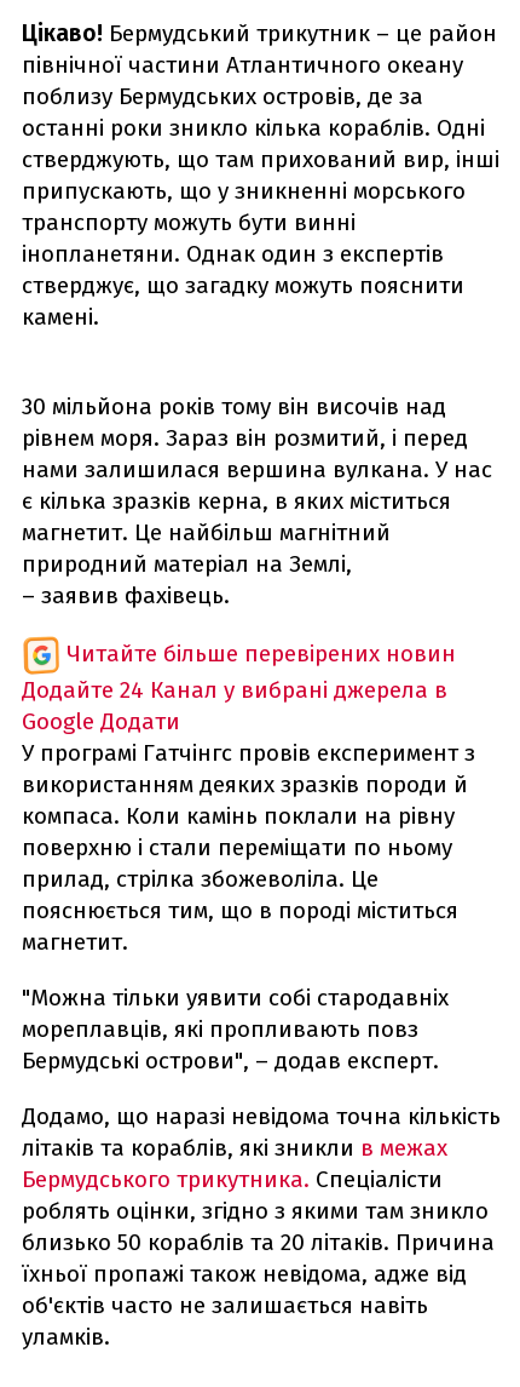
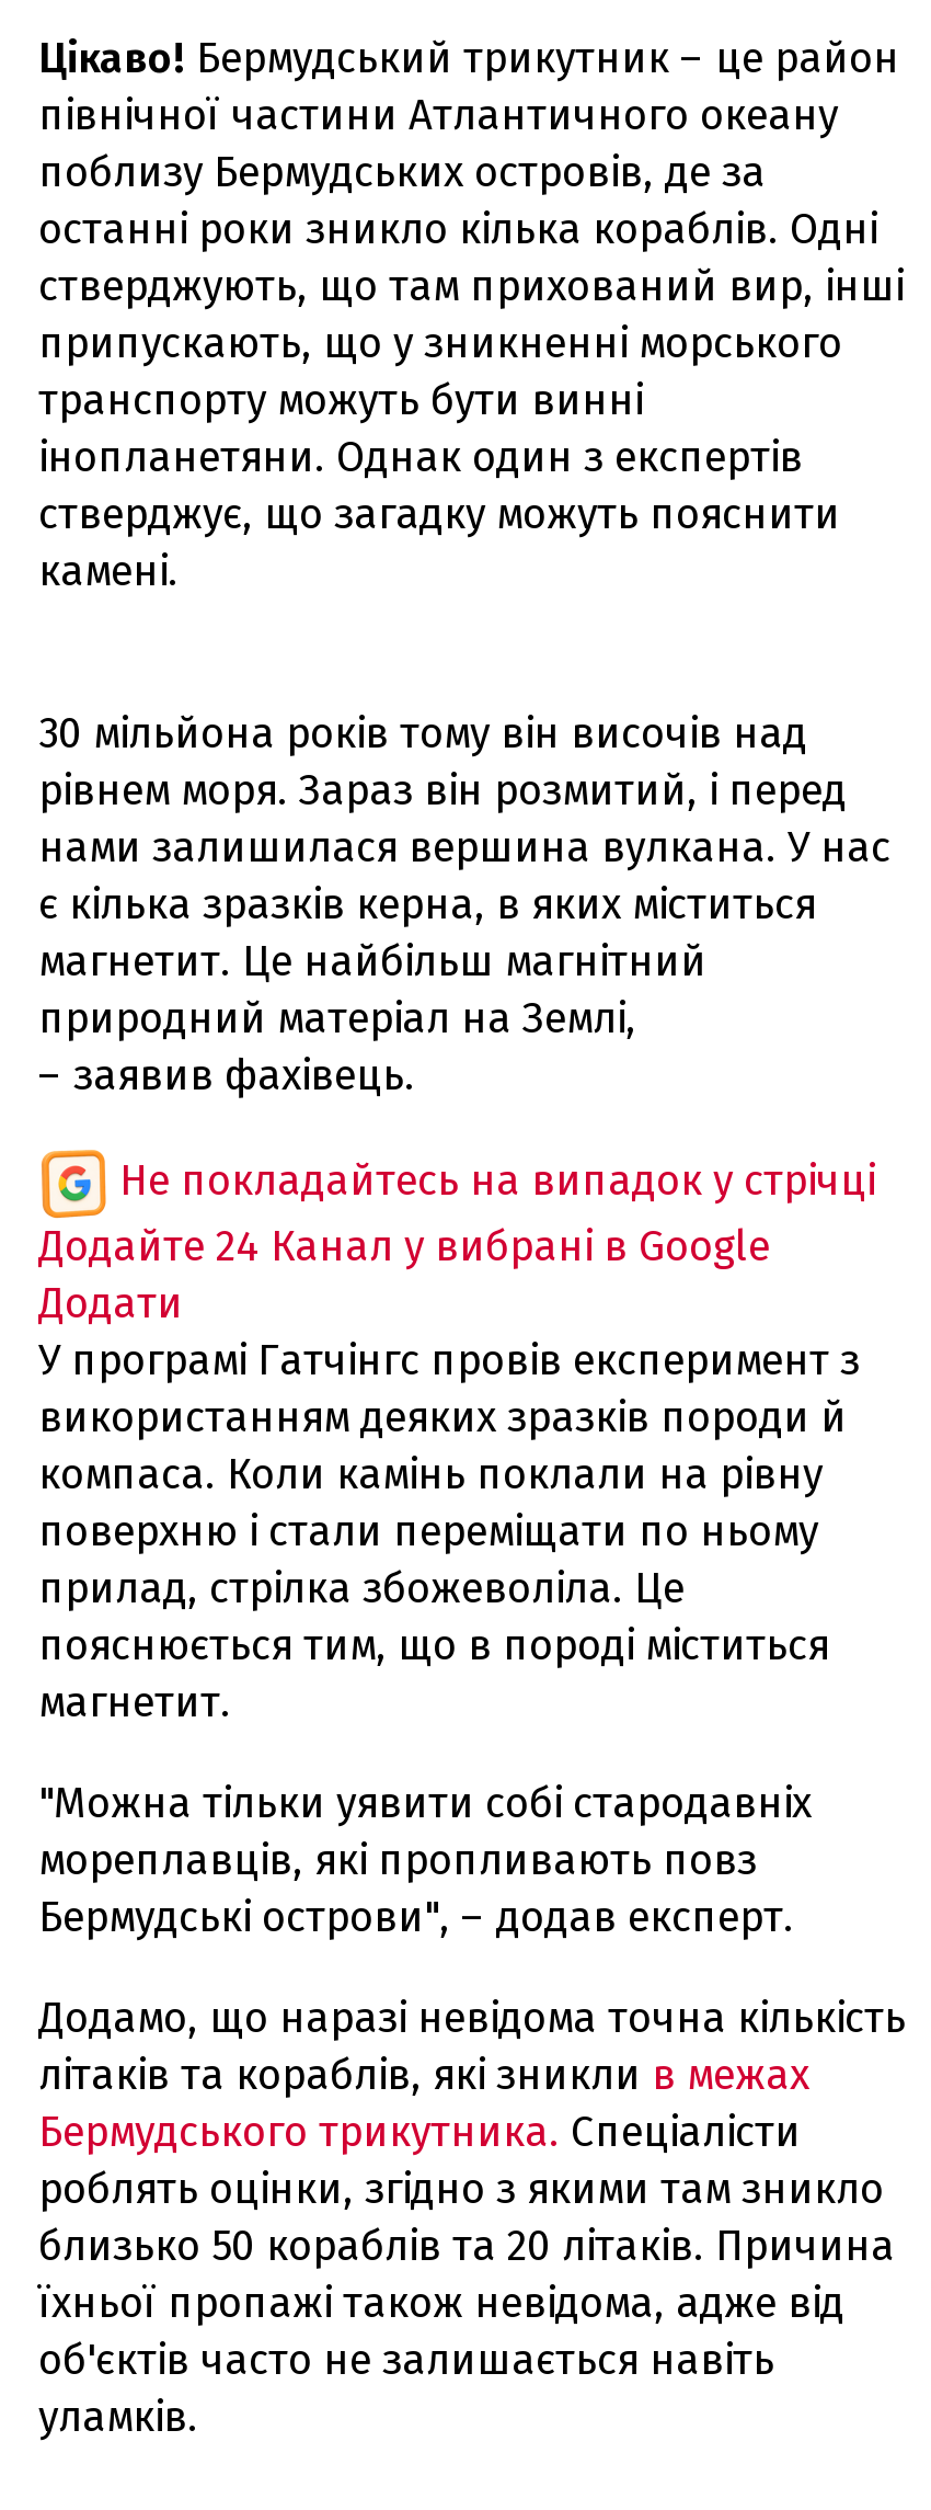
[22,639,456,735] Читайте більше перевірених новин | Додайте 24 Канал у вибрані джерела в | Google Додати -> [38,1154,875,1328] Не покладайтесь на випадок у стрічці | Додайте 24 Канал у вибрані в Google | Додати

